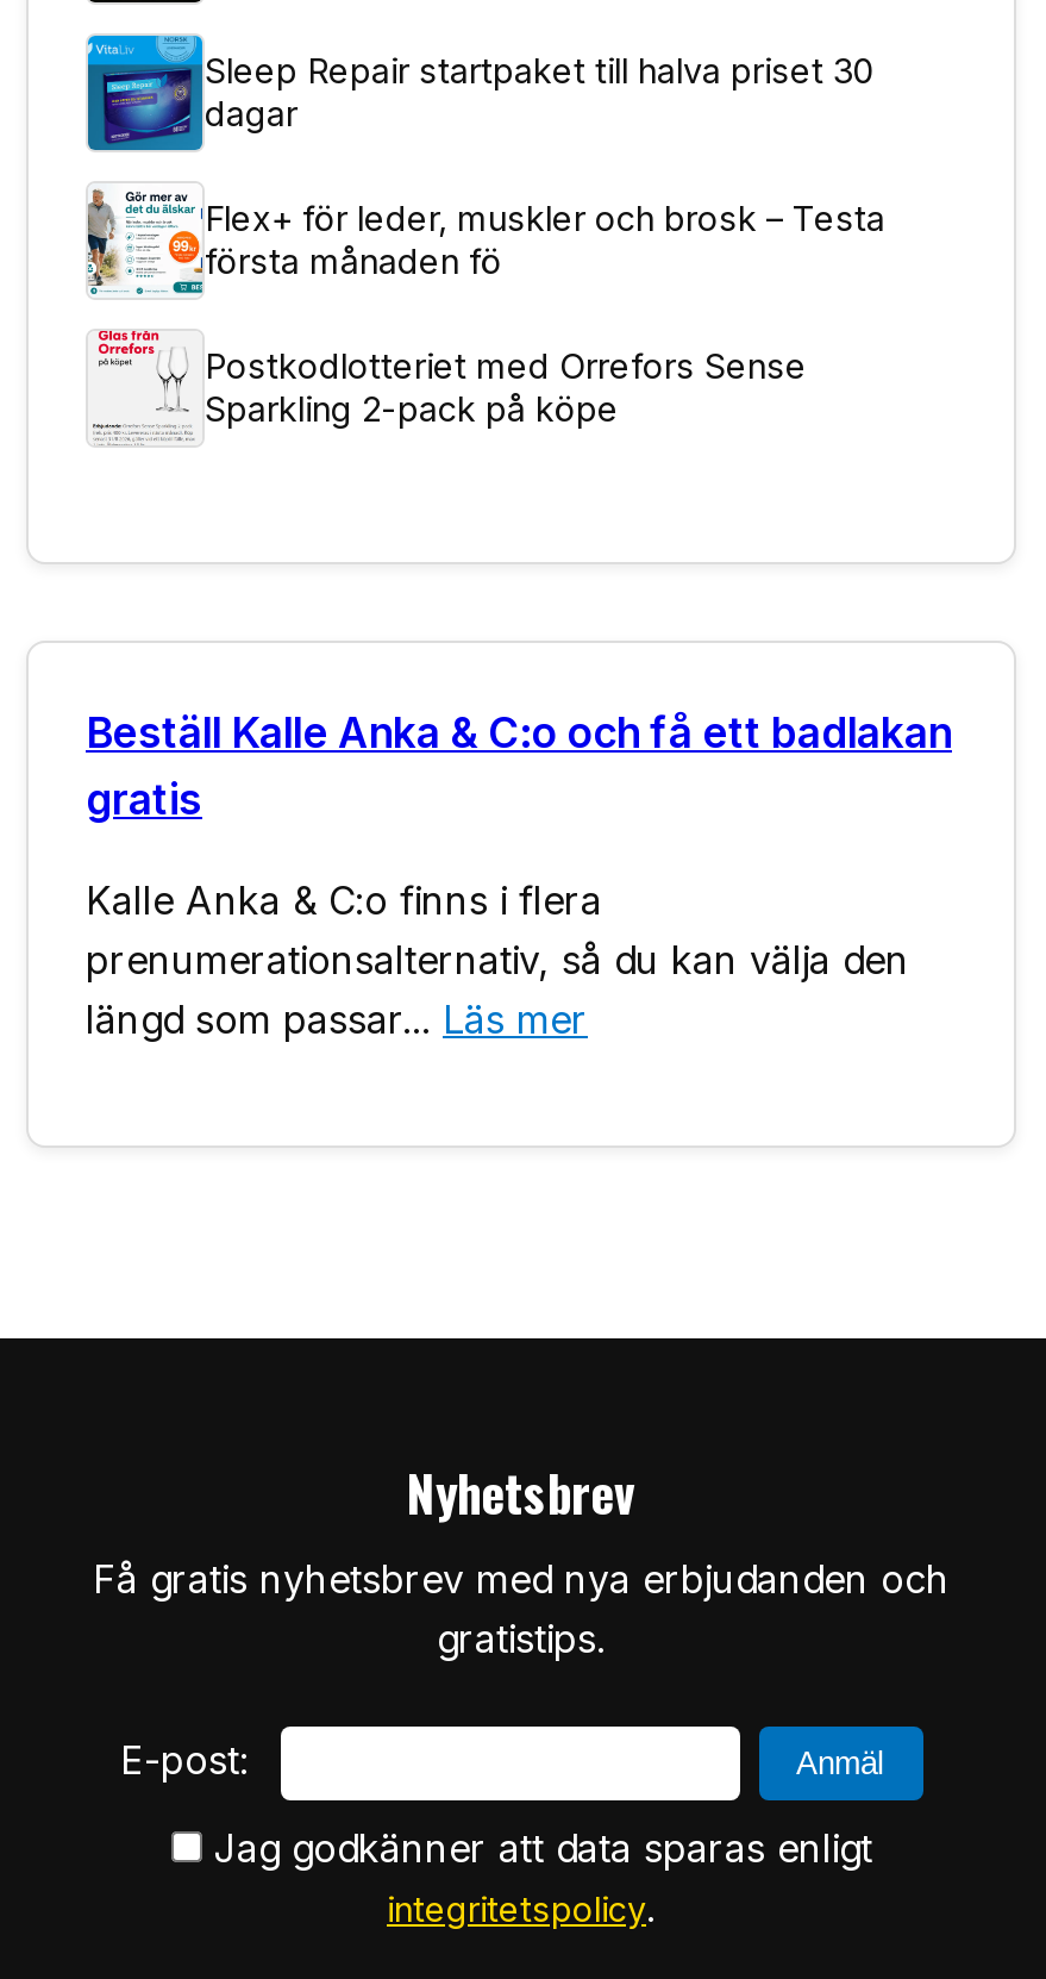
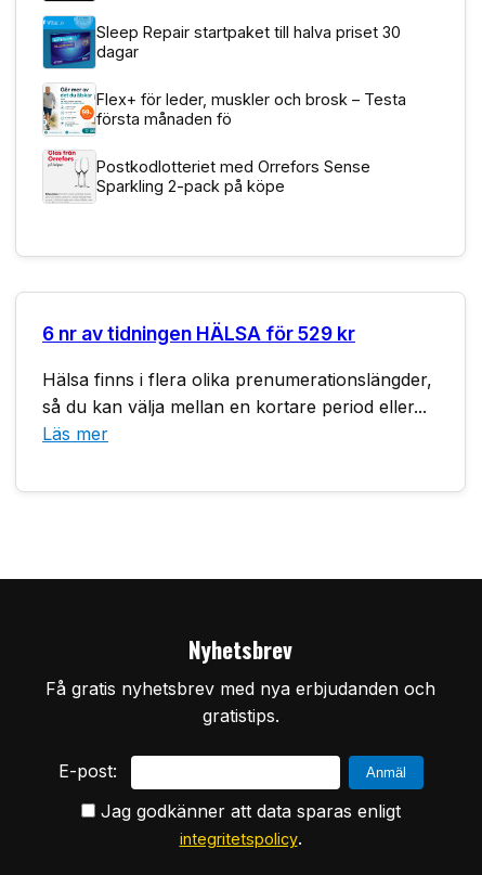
[86,707,952,823] Beställ Kalle Anka & C:o och få ett badlakan | gratis -> [42,322,355,344] 6 nr av tidningen HÄLSA för 529 kr
[86,876,909,1042] Kalle Anka & C:o finns i flera | prenumerationsalternativ, så du kan välja den | längd som passar... Läs mer -> [42,368,432,444] Hälsa finns i flera olika prenumerationslängder, | så du kan välja mellan en kortare period eller... | Läs mer

